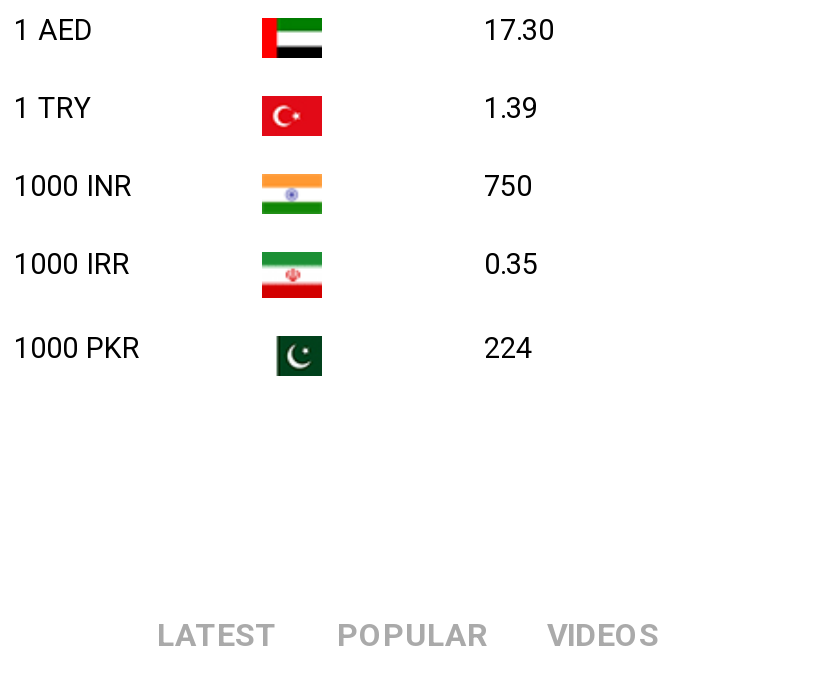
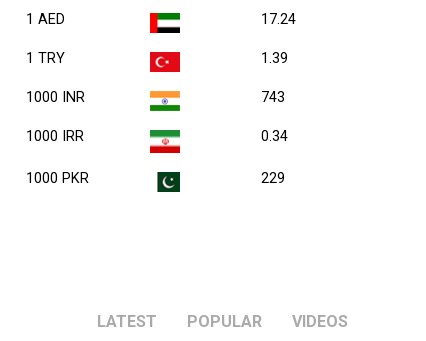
[484,14,554,48] 17.30 -> [261,11,296,28] 17.24
[484,170,532,204] 750 -> [261,89,285,106] 743
[484,248,538,282] 0.35 -> [261,128,288,145] 0.34
[484,332,532,366] 224 -> [261,170,285,187] 229

